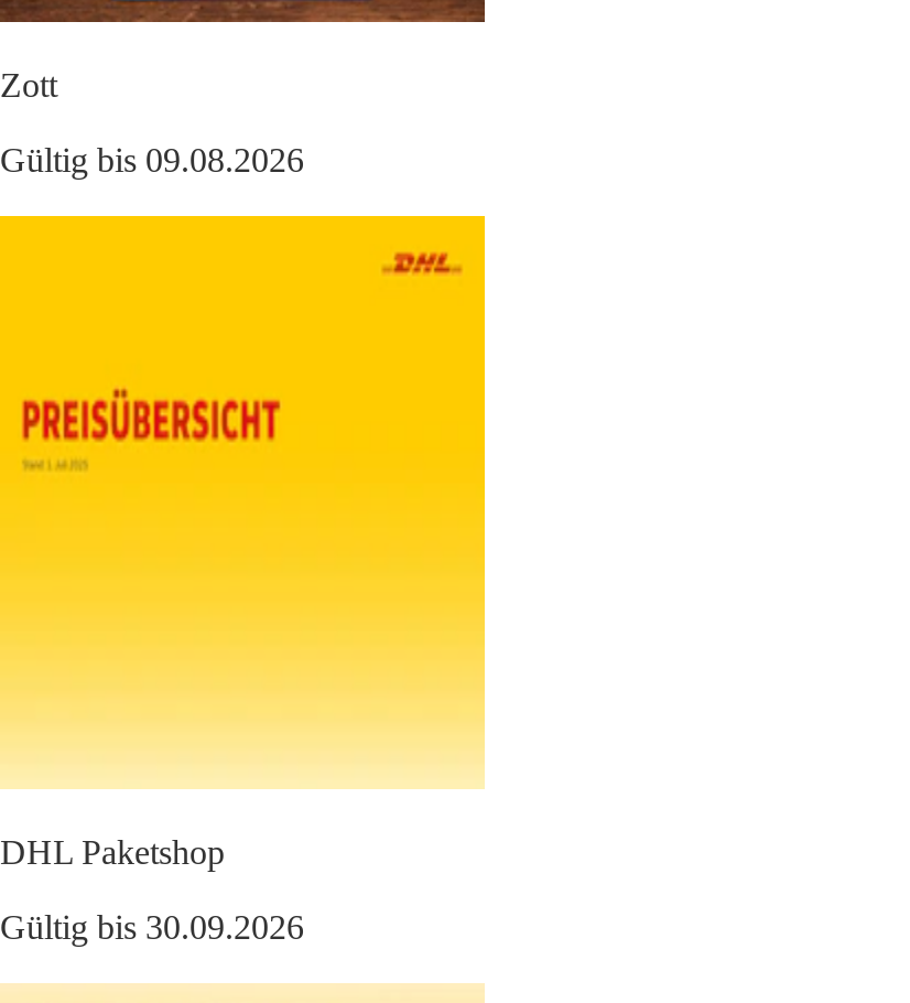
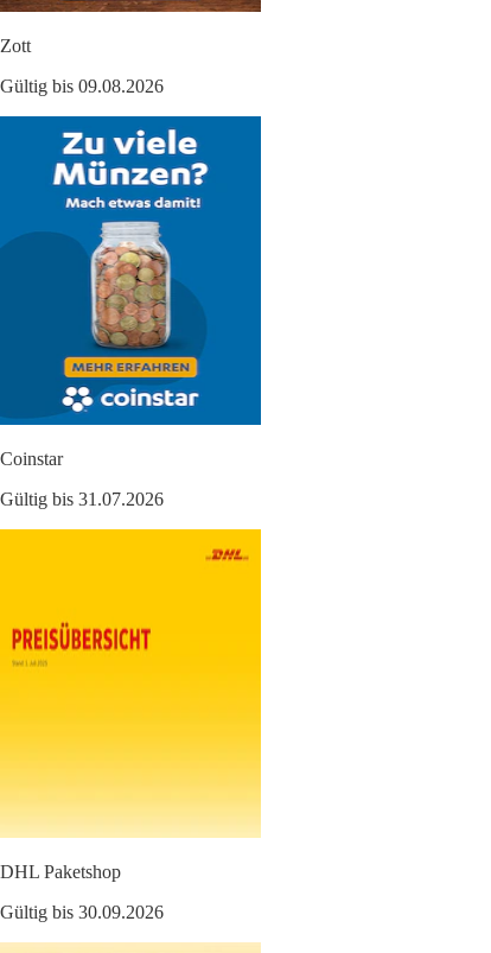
none -> [0,115,262,509] [image] | Coinstar | Gültig bis 31.07.2026

